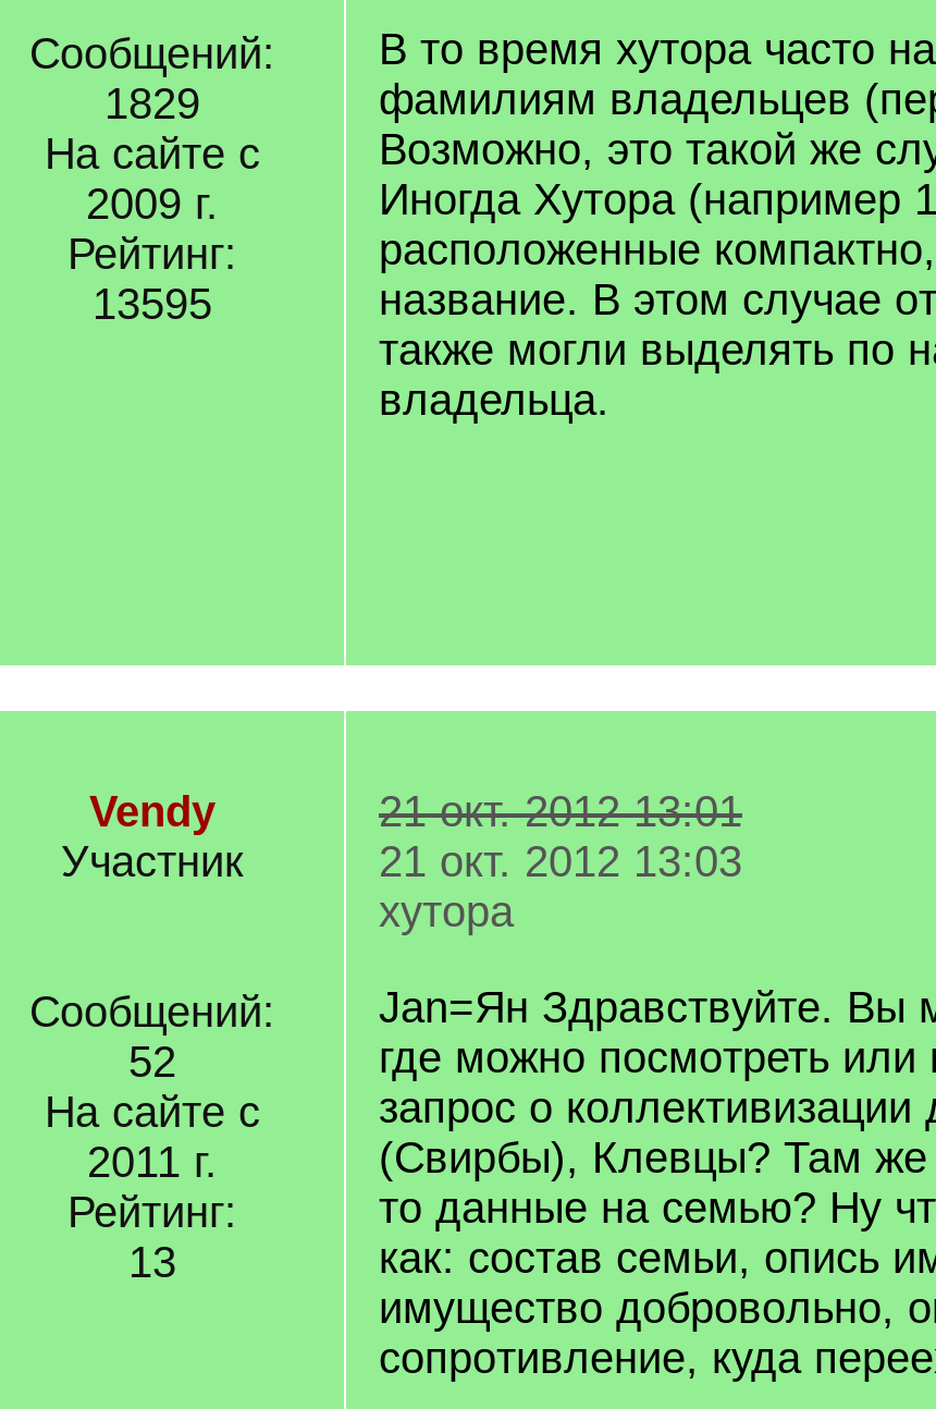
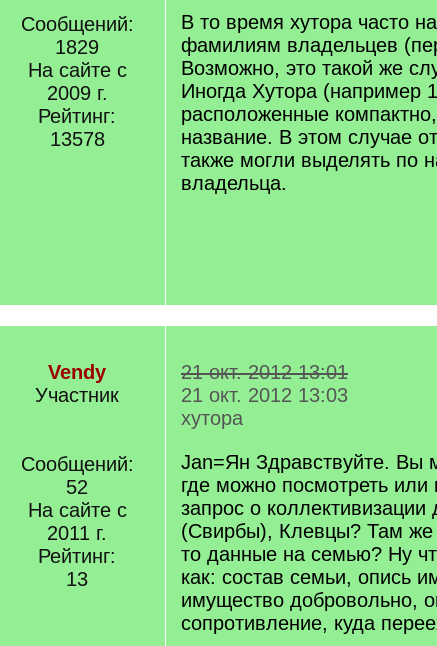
[93,280,212,328] 13595 -> [49,128,104,150] 13578

